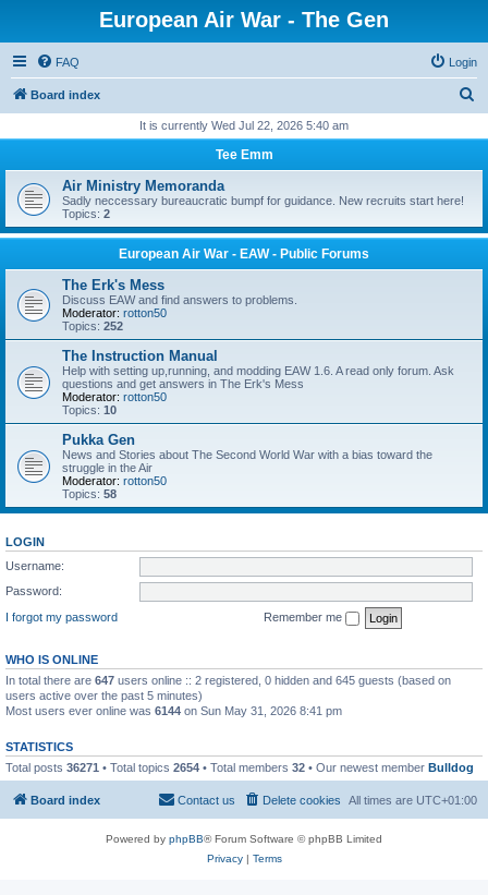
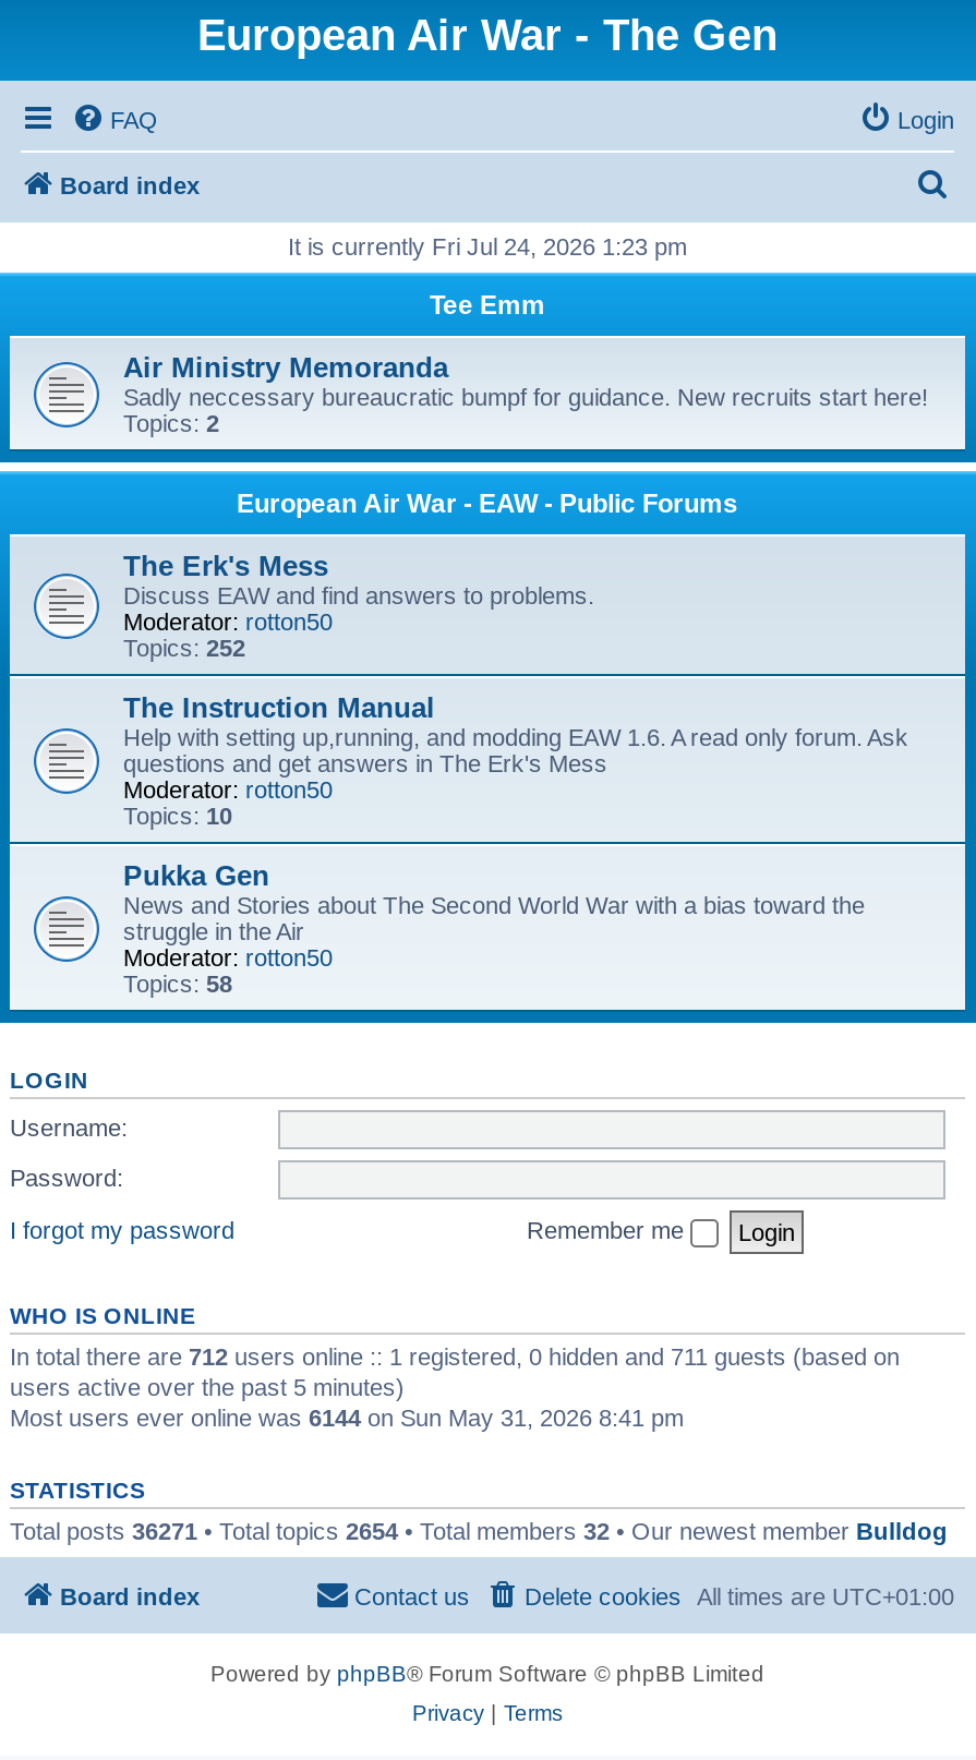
[139,119,349,132] It is currently Wed Jul 22, 2026 5:40 am -> [288,233,687,260] It is currently Fri Jul 24, 2026 1:23 pm
[5,673,451,686] In total there are 647 users online :: 2 registered, 0 hidden and 645 guests (based on -> [10,1342,900,1369] In total there are 712 users online :: 1 registered, 0 hidden and 711 guests (based on

